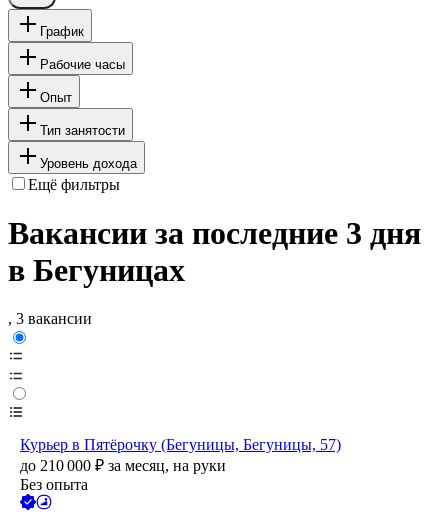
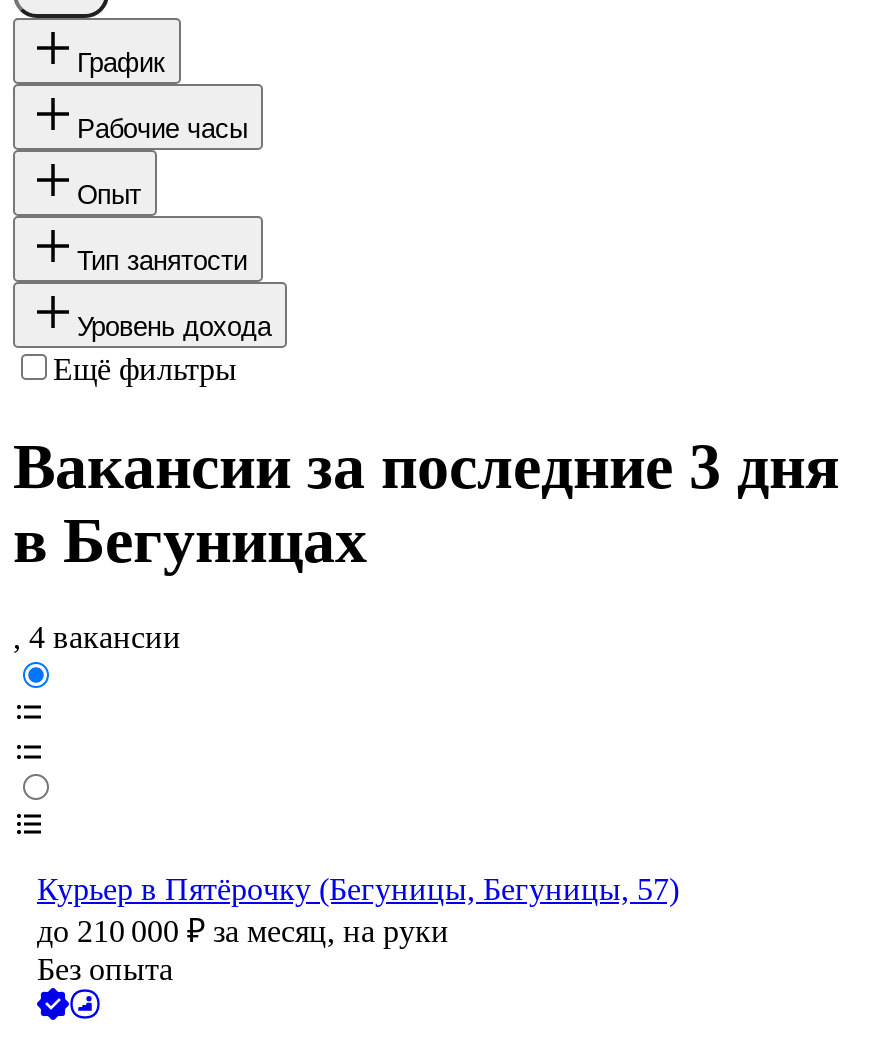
[8,310,92,327] , 3 вакансии -> [13,621,181,655] , 4 вакансии

